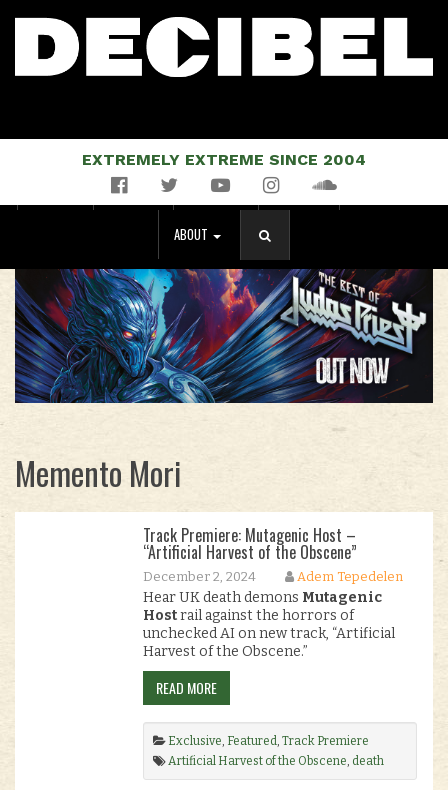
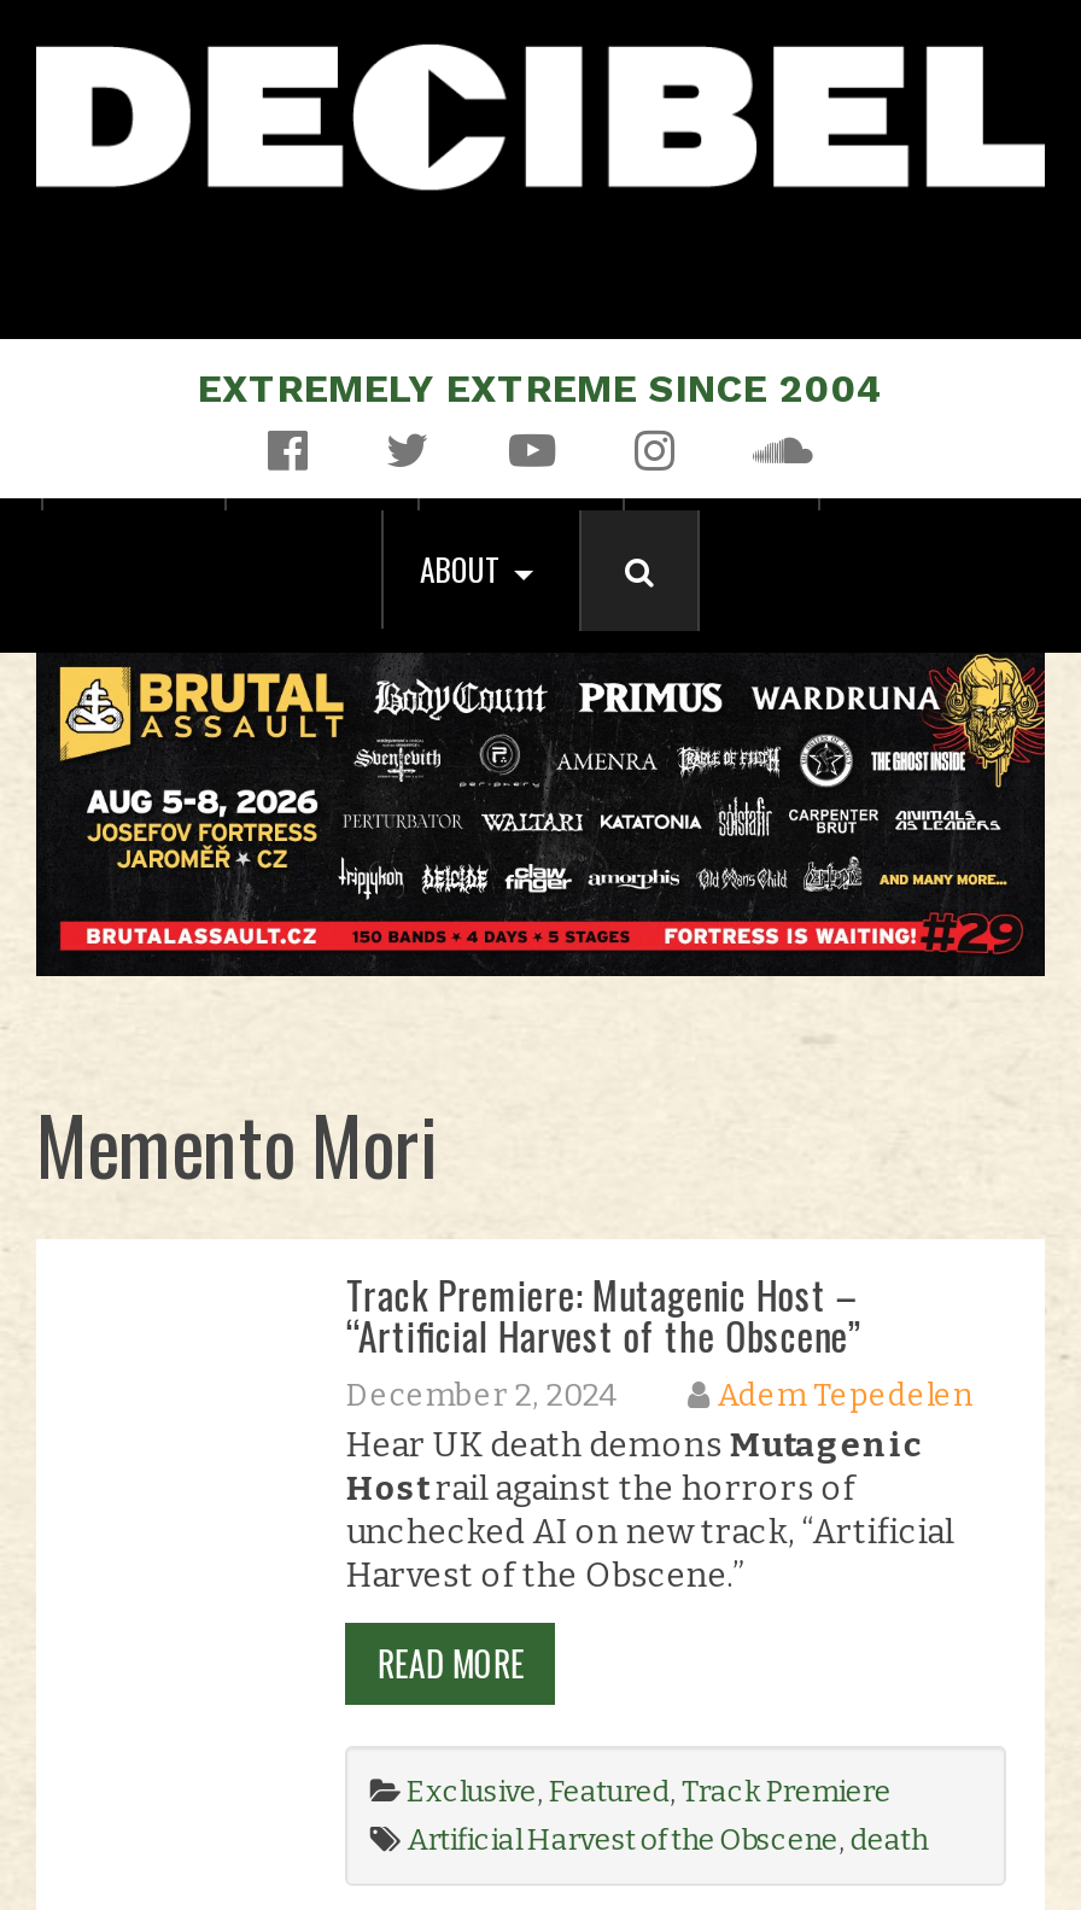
[15,268,433,404] [image] -> [36,653,1045,979] [image]

